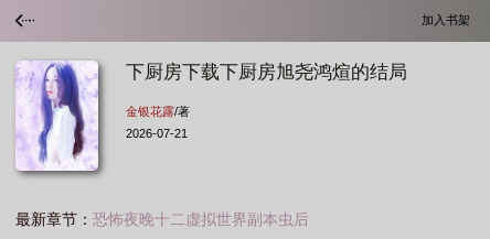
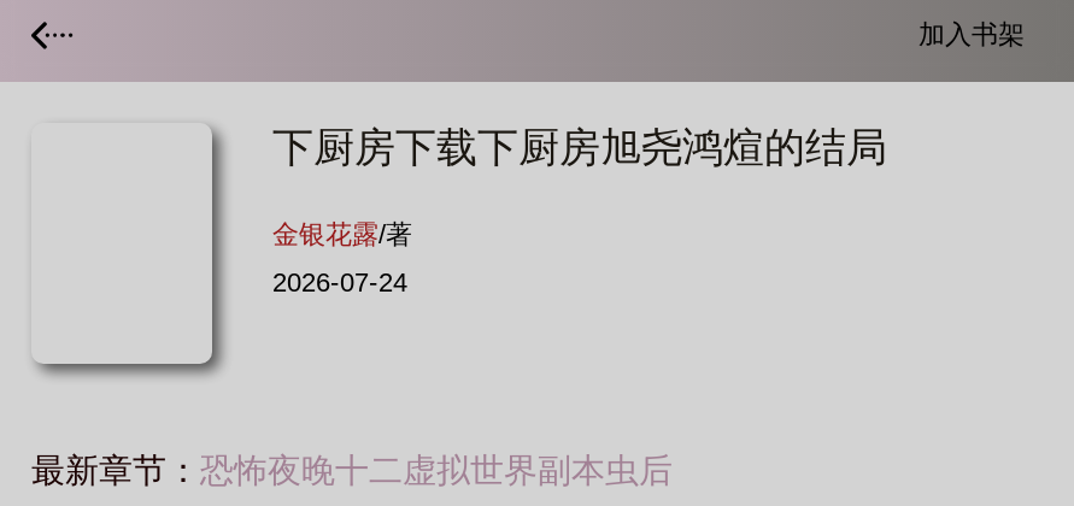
[15,61,98,171] [image] -> none
[126,127,188,140] 2026-07-21 -> [272,267,407,296] 2026-07-24

